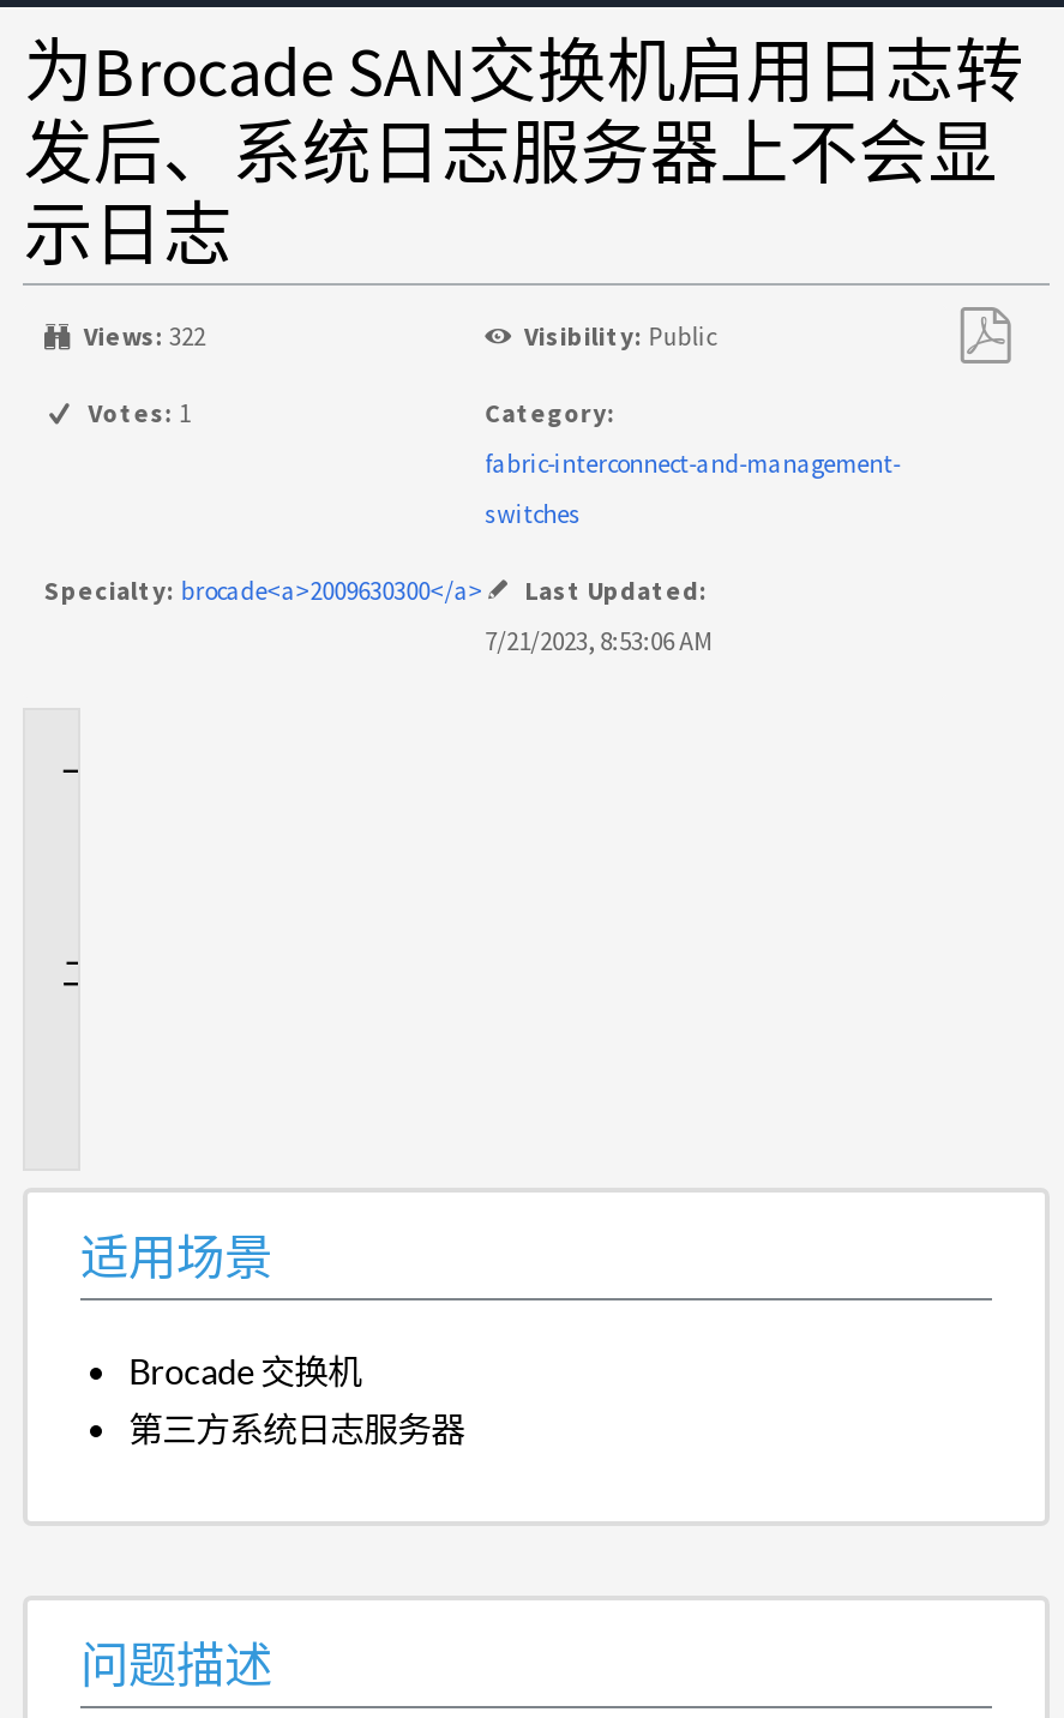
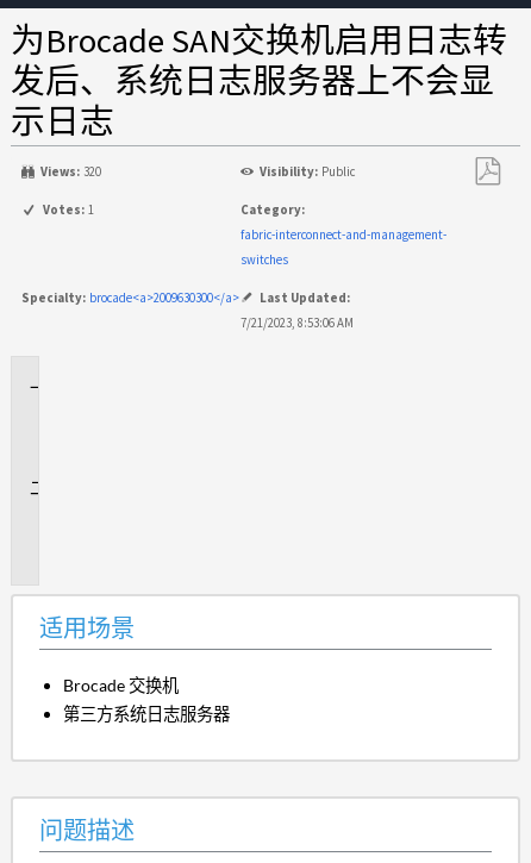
[84,319,205,353] Views: 322 -> [41,163,101,180] Views: 320

